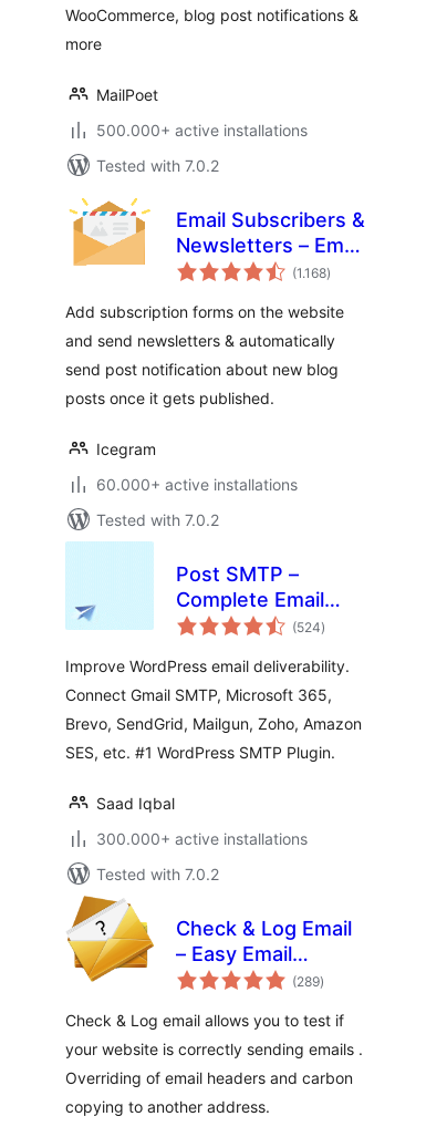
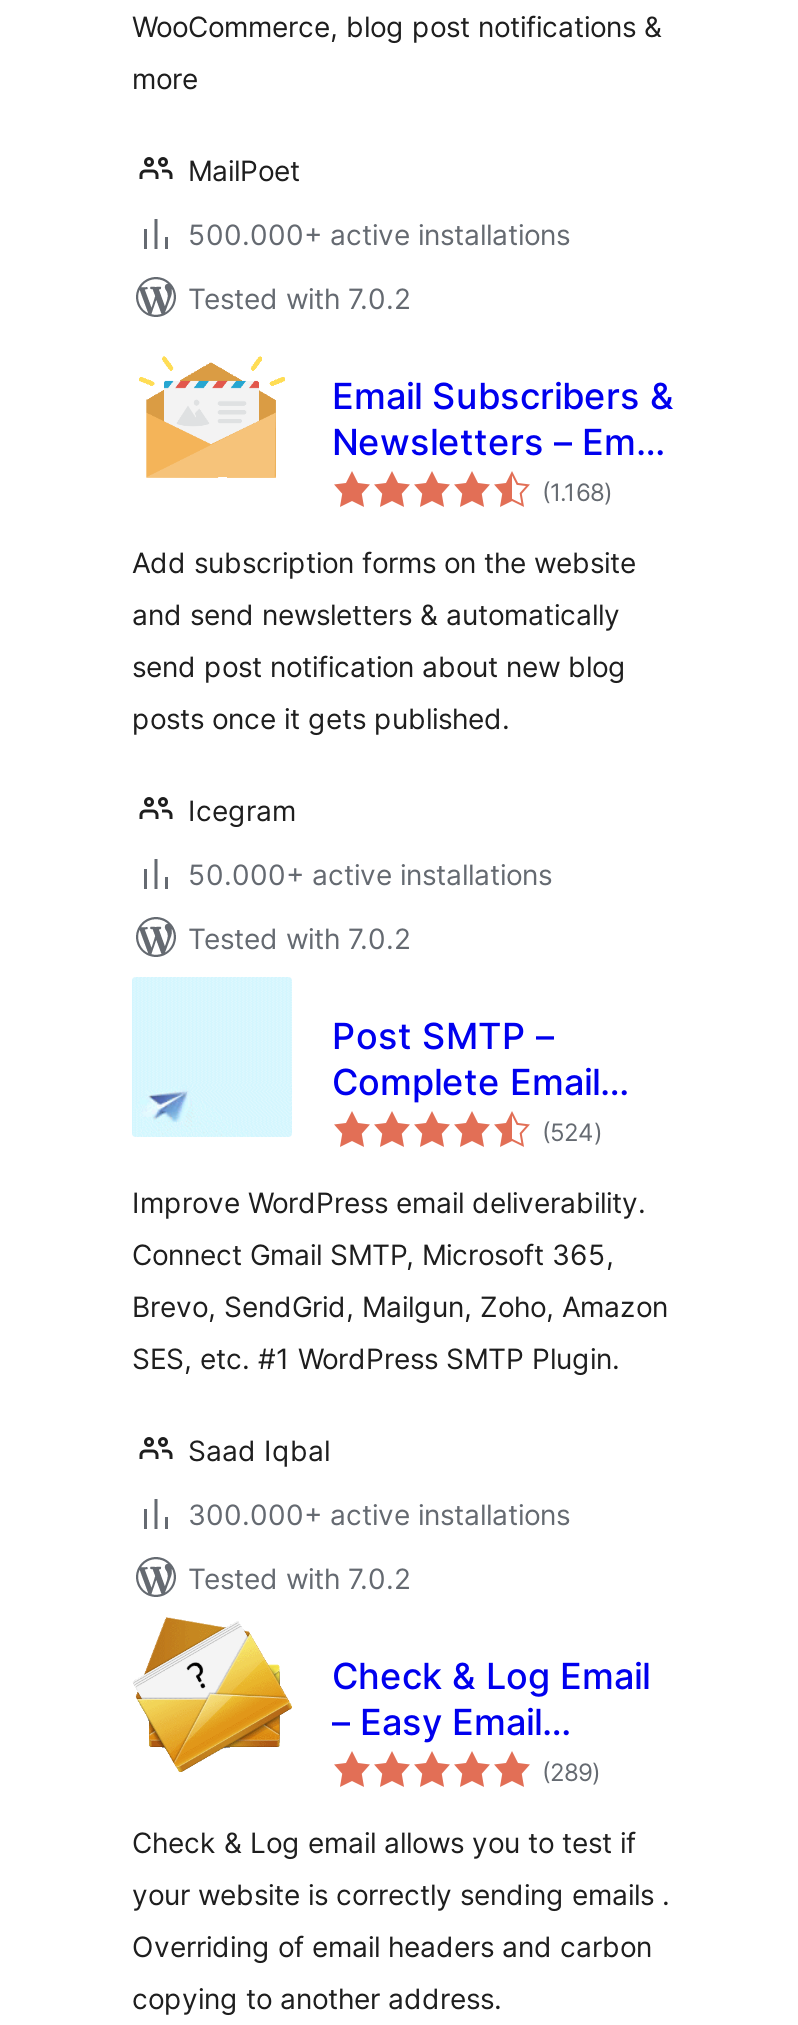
[96,475,298,494] 60.000+ active installations -> [188,857,552,891] 50.000+ active installations

